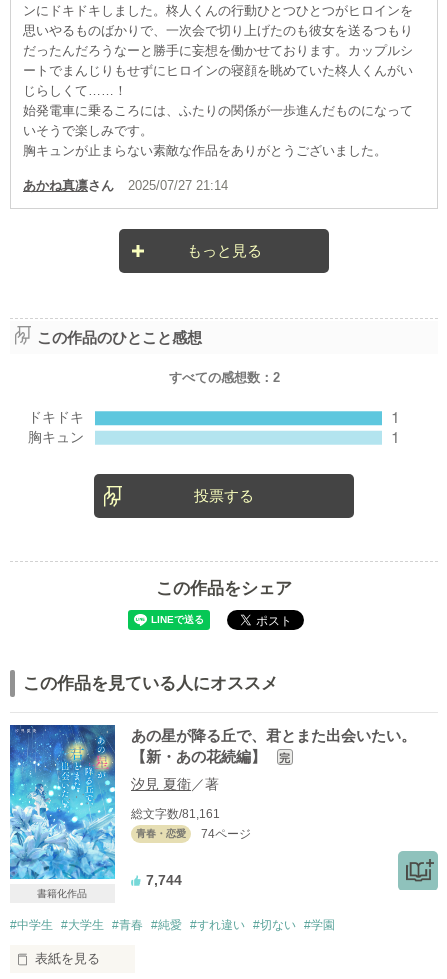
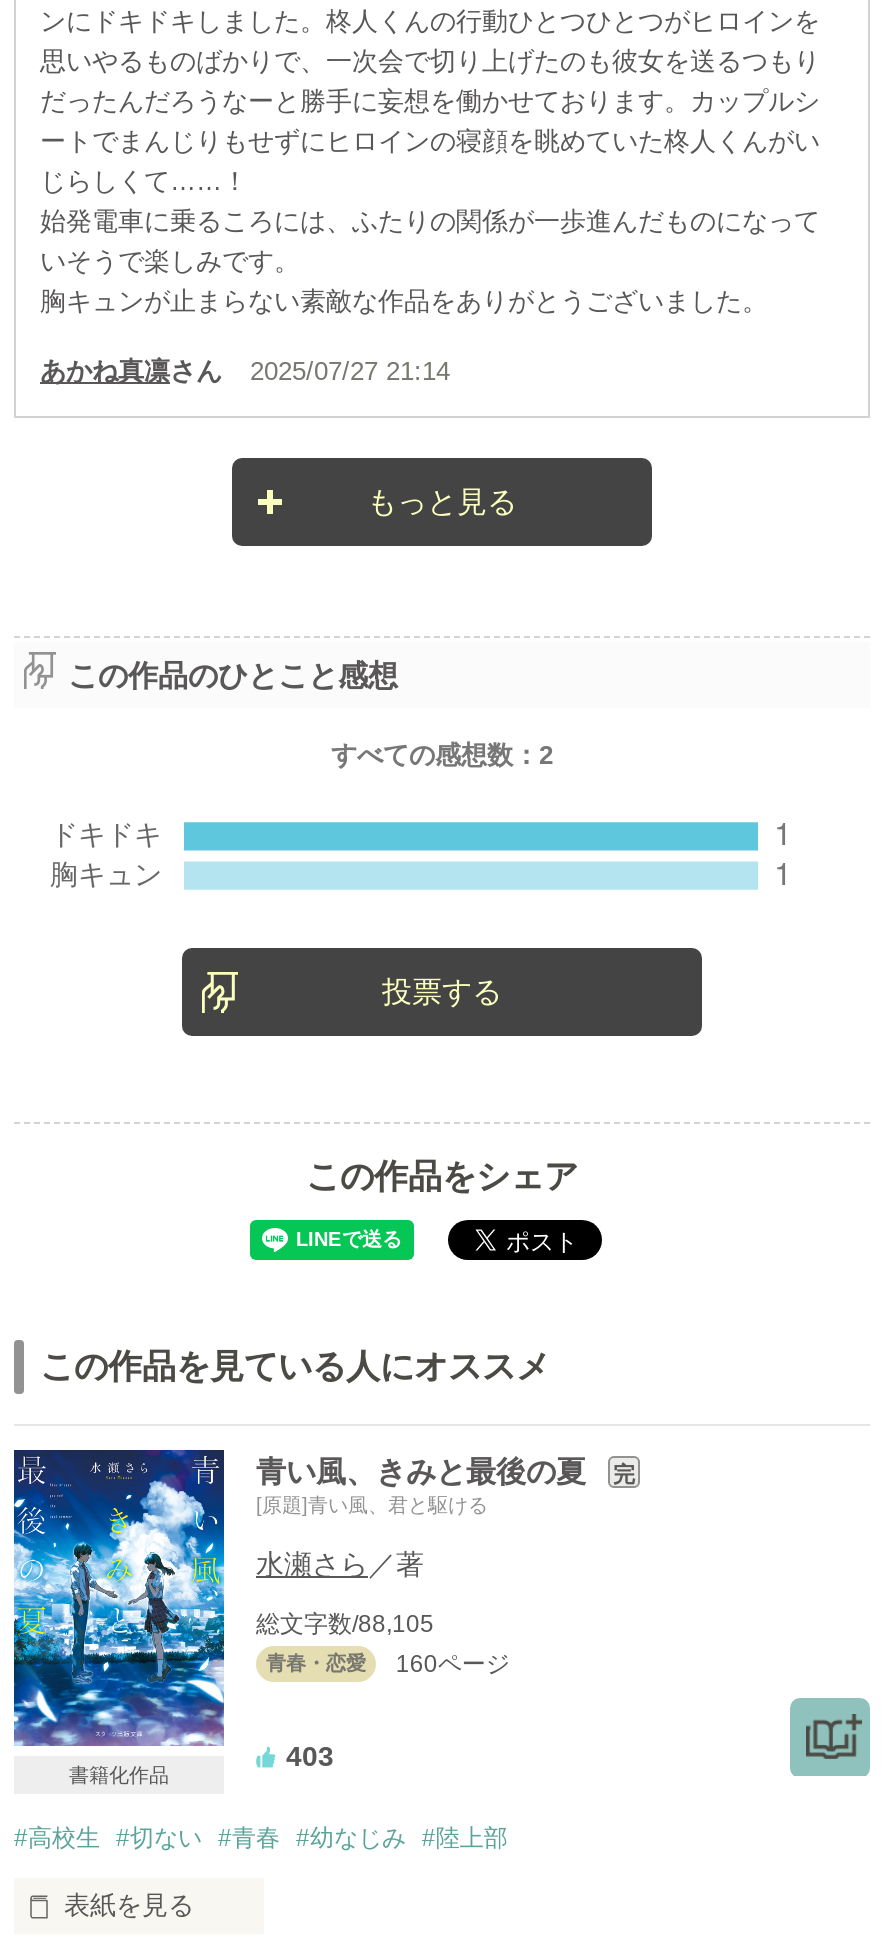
[9,725,416,880] [image] | あの星が降る丘で、君とまた出会いたい。 | 【新・あの花続編】 -> [12,1450,594,1748] [image] | 青い風、きみと最後の夏
[131,776,220,821] 汐見 夏衛／著 | 総文字数/81,161 -> [256,1494,488,1638] [原題]青い風、君と駆ける | 水瀬さら／著 | 総文字数/88,105
[136,827,251,841] 青春・恋愛 74ページ -> [266,1650,510,1678] 青春・恋愛 160ページ
[146,872,182,888] 7,744 -> [286,1740,334,1772] 403
[10,918,335,932] #中学生 #大学生 #青春 #純愛 #すれ違い #切ない #学園 -> [14,1824,508,1852] #高校生 #切ない #青春 #幼なじみ #陸上部

